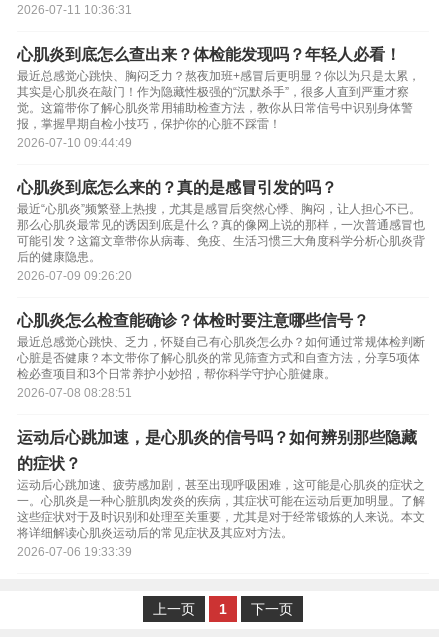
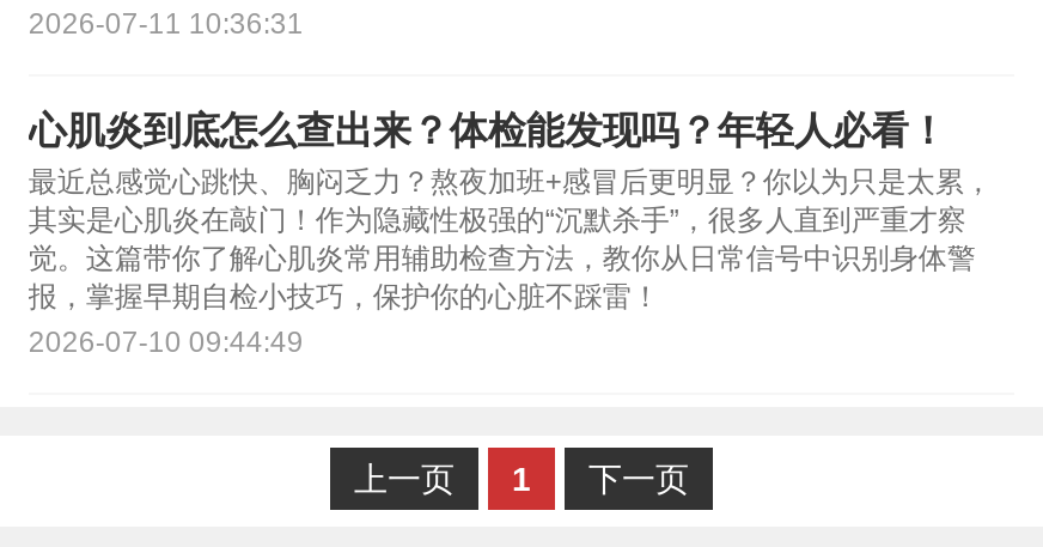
[17,179,425,559] 心肌炎到底怎么来的？真的是感冒引发的吗？ | 最近“心肌炎”频繁登上热搜，尤其是感冒后突然心悸、胸闷，让人担心不已。 | 那么心肌炎最常见的诱因到底是什么？真的像网上说的那样，一次普通感冒也 | 可能引发？这篇文章带你从病毒、免疫、生活习惯三大角度科学分析心肌炎背 | 后的健康隐患。 | 2026-07-09 09:26:20 | 心肌炎怎么检查能确诊？体检时要注意哪些信号？ | 最近总感觉心跳快、乏力，怀疑自己有心肌炎怎么办？如何通过常规体检判断 | 心脏是否健康？本文带你了解心肌炎的常见筛查方式和自查方法，分享5项体 | 检必查项目和3个日常养护小妙招，帮你科学守护心脏健康。 | 2026-07-08 08:28:51 | 运动后心跳加速，是心肌炎的信号吗？如何辨别那些隐藏 | 的症状？ | 运动后心跳加速、疲劳感加剧，甚至出现呼吸困难，这可能是心肌炎的症状之 | 一。心肌炎是一种心脏肌肉发炎的疾病，其症状可能在运动后更加明显。了解 | 这些症状对于及时识别和处理至关重要，尤其是对于经常锻炼的人来说。本文 | 将详细解读心肌炎运动后的常见症状及其应对方法。 | 2026-07-06 19:33:39 -> none

